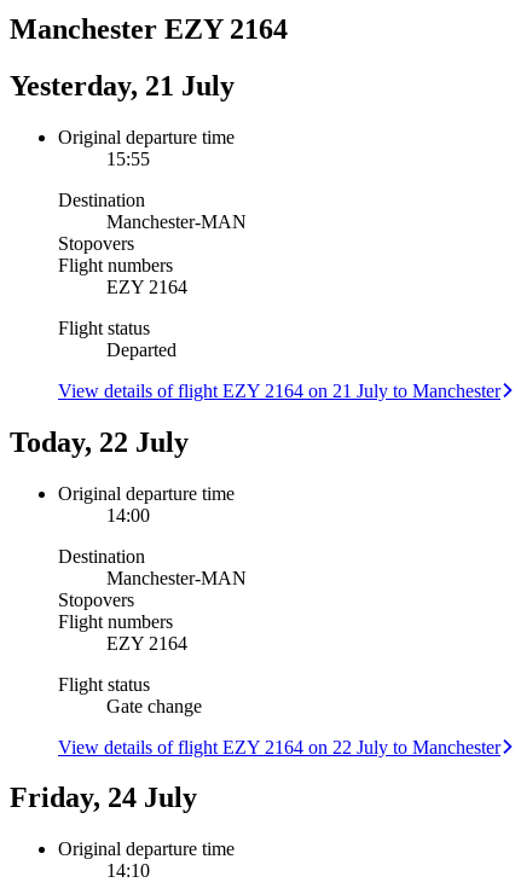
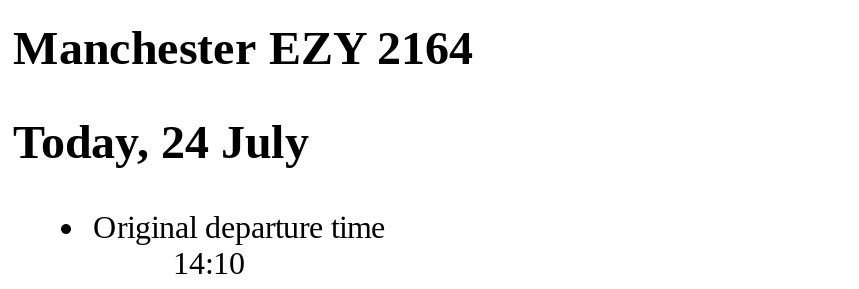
[10,70,500,814] Yesterday, 21 July | Original departure time | 15:55 | Destination | Manchester-MAN | Stopovers | Flight numbers | EZY 2164 | Flight status | Departed | View details of flight EZY 2164 on 21 July to Manchester | Today, 22 July | Original departure time | 14:00 | Destination | Manchester-MAN | Stopovers | Flight numbers | EZY 2164 | Flight status | Gate change | View details of flight EZY 2164 on 22 July to Manchester | Friday, 24 July -> [13,116,309,168] Today, 24 July

